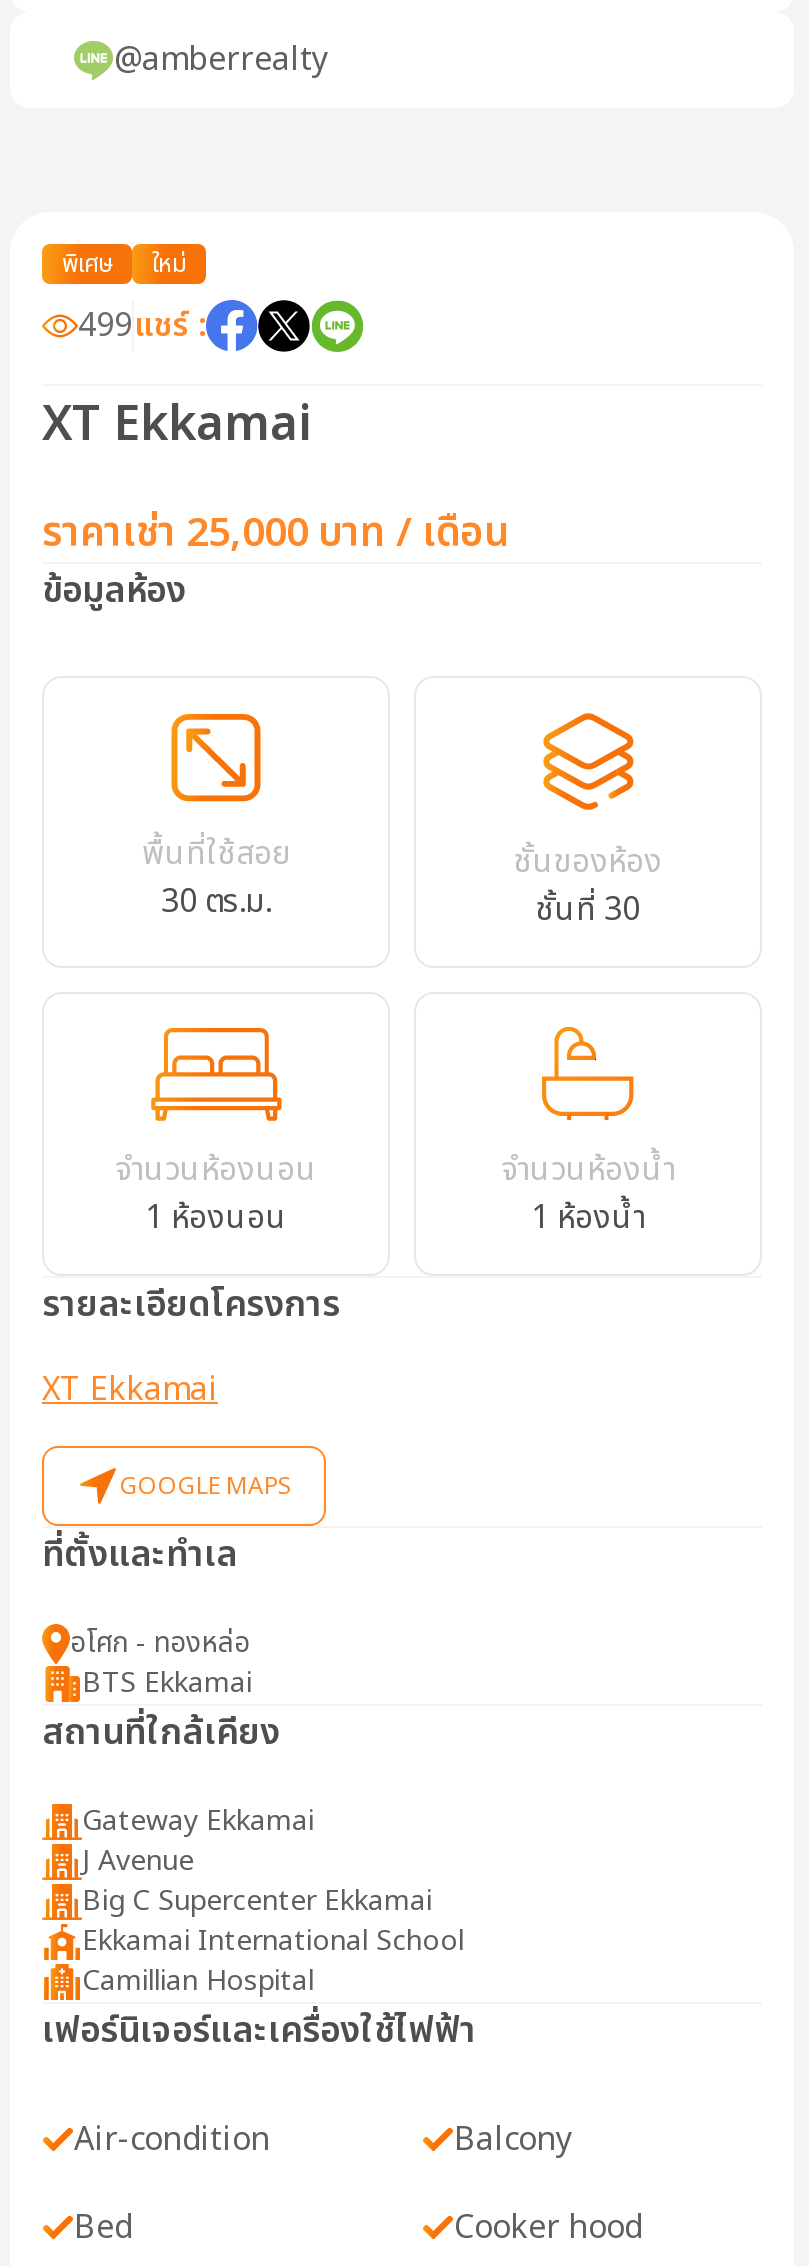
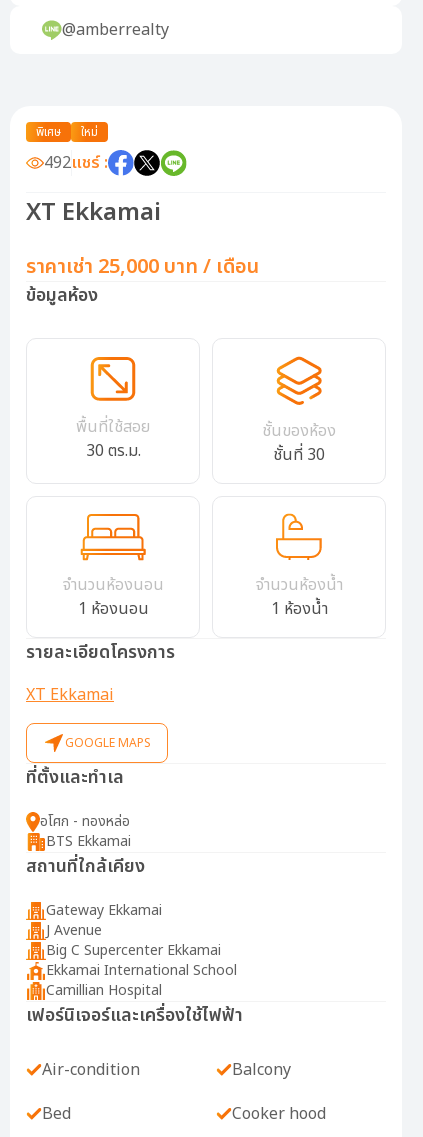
[78,302,206,350] 499แชร์ : -> [44,151,108,175] 492แชร์ :

